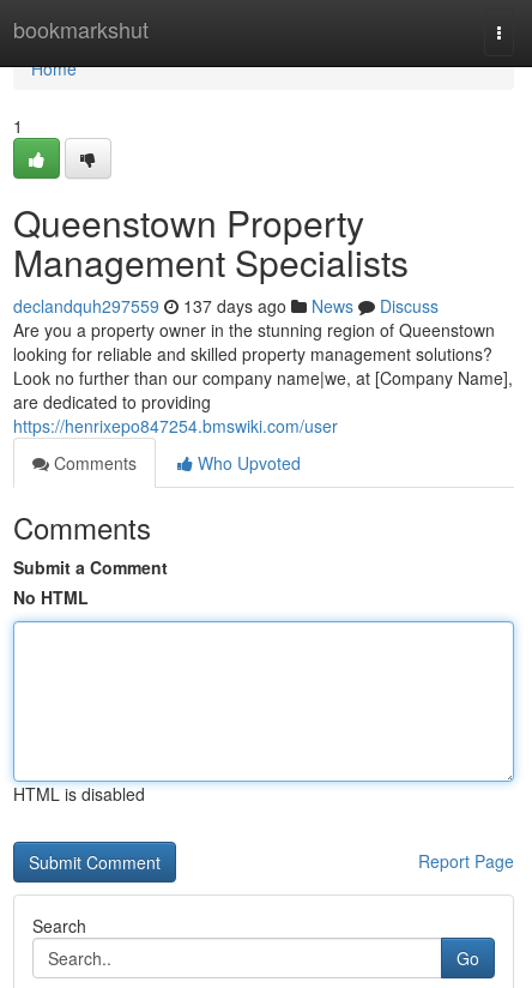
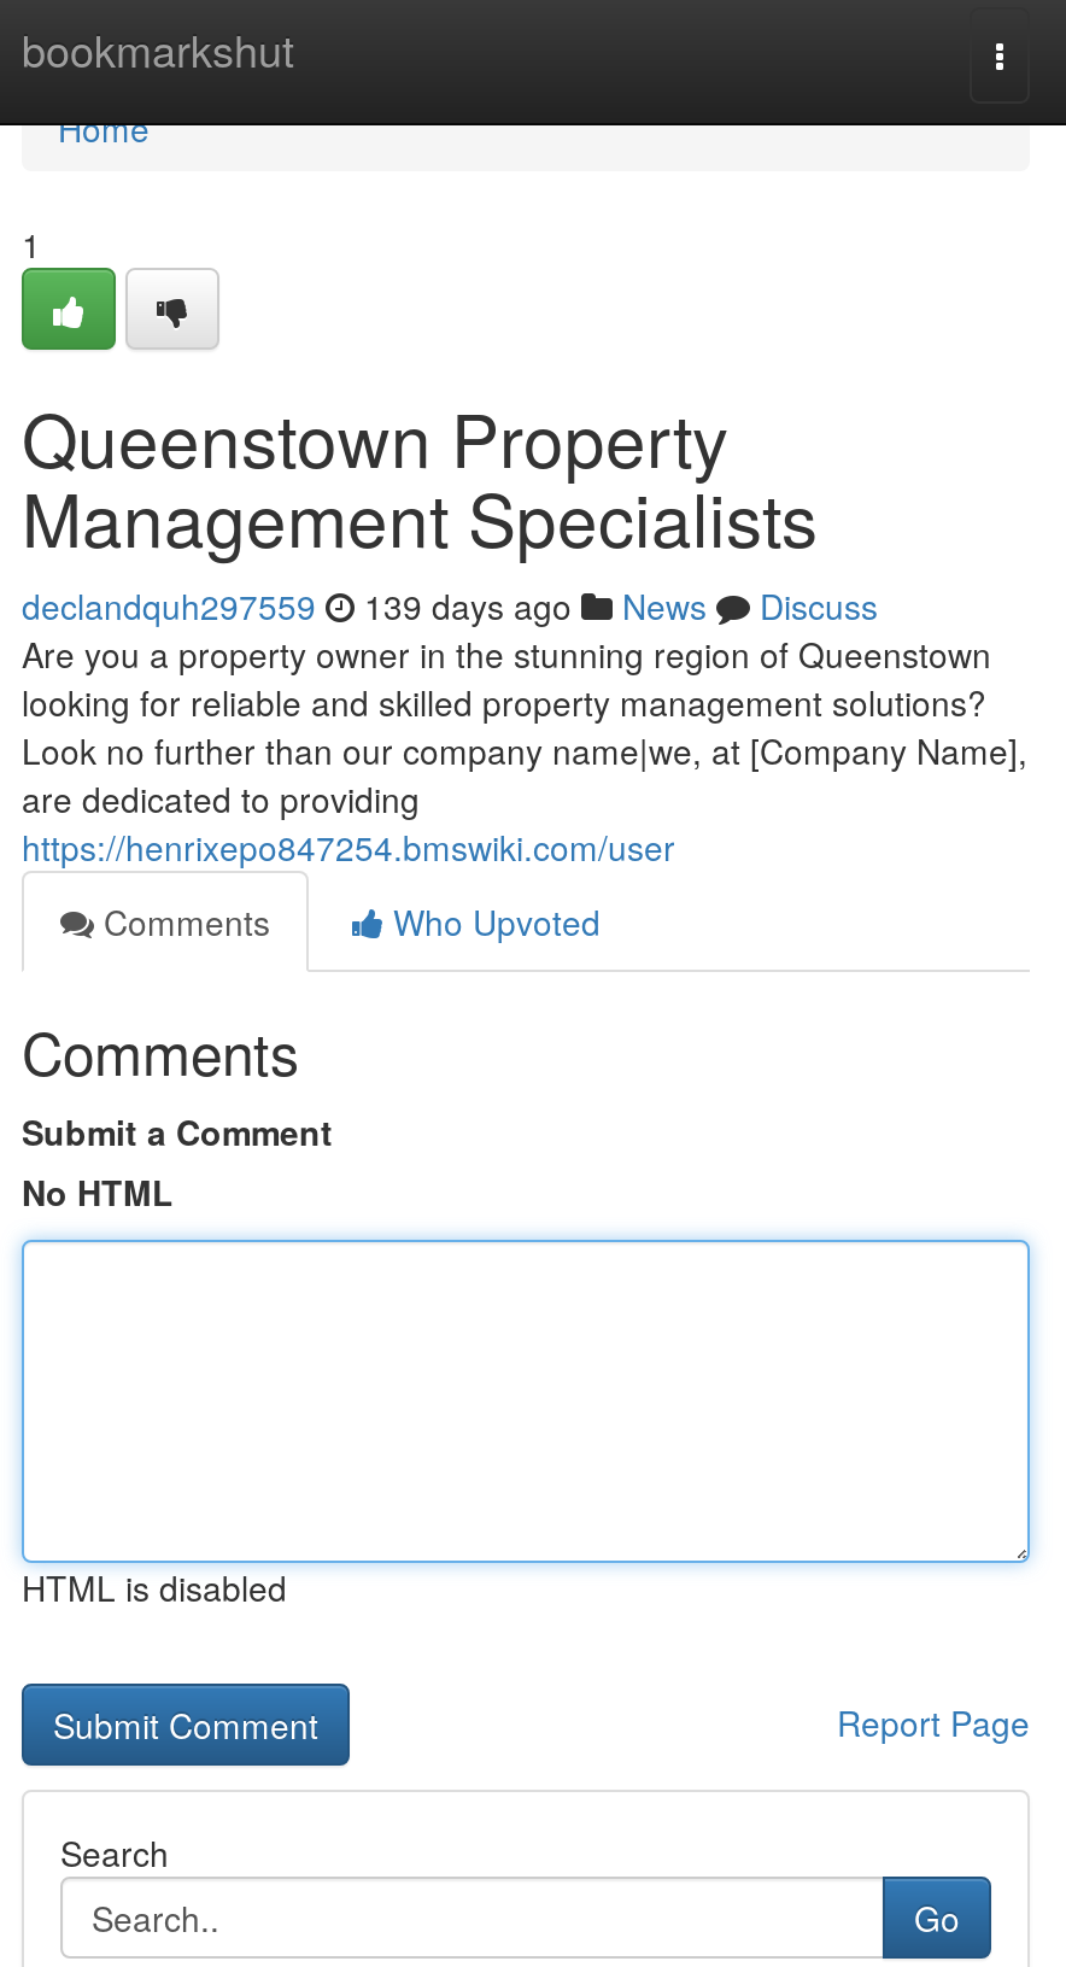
[13,294,439,318] declandquh297559 137 days ago News Discuss -> [22,581,878,630] declandquh297559 139 days ago News Discuss

